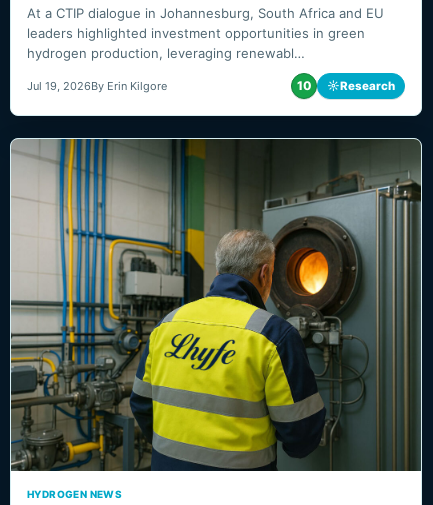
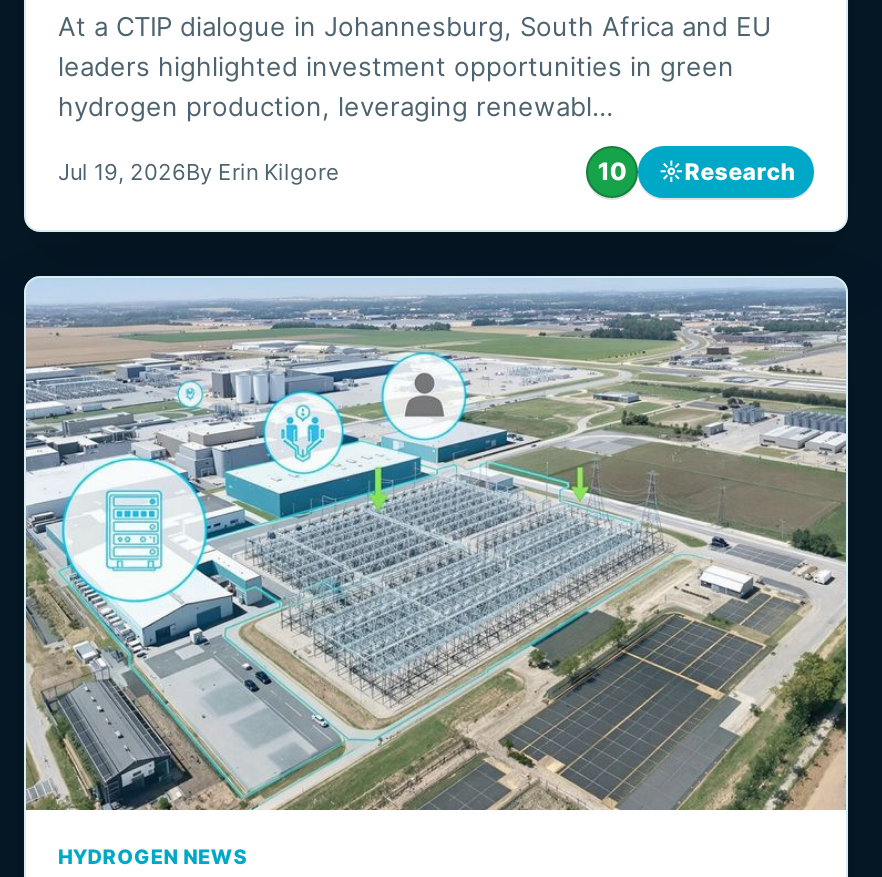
[10,138,422,472] [image] -> [24,276,848,812] [image]

